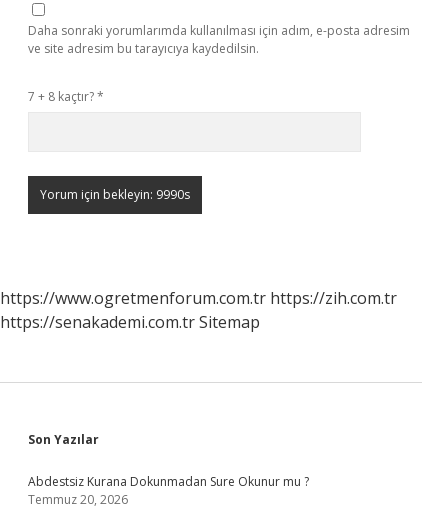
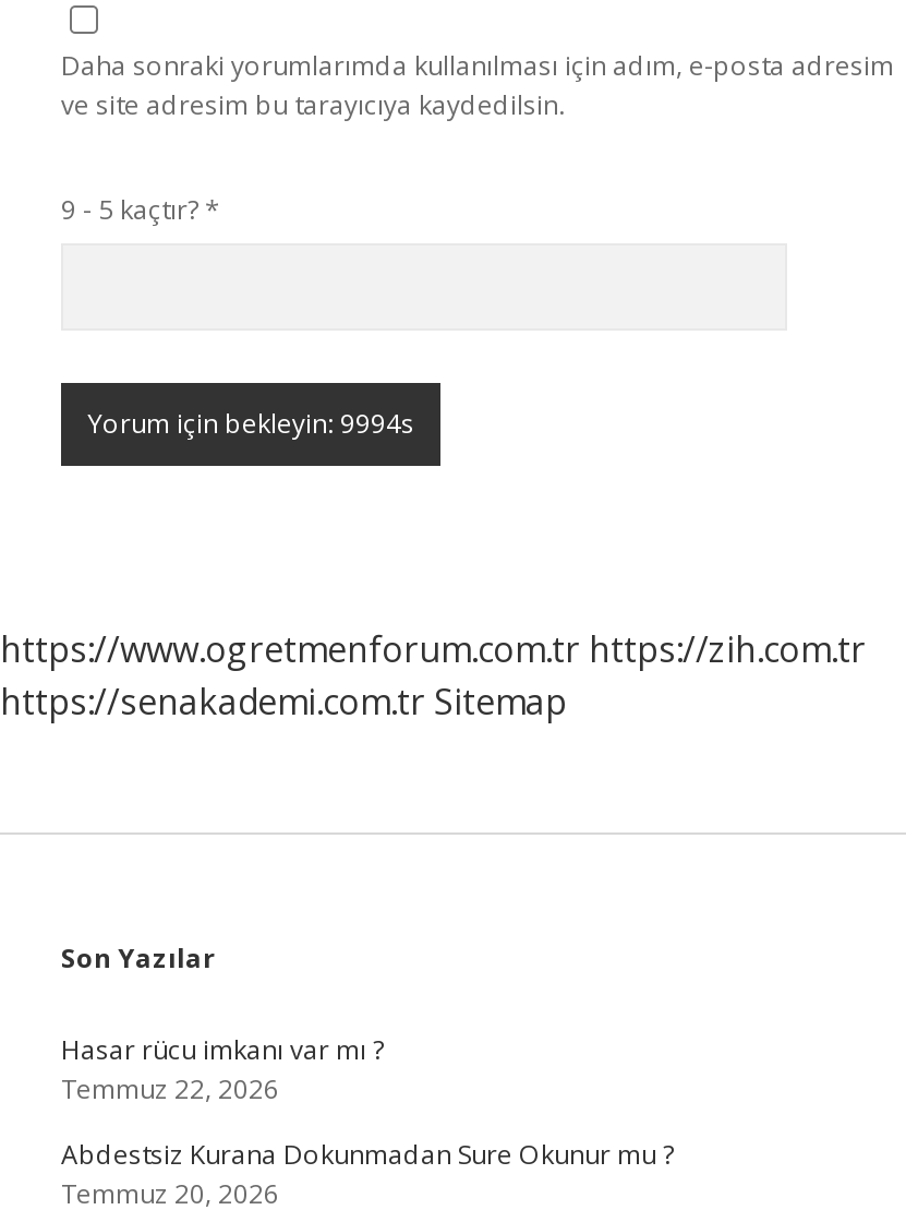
[28,88,104,105] 7 + 8 kaçtır? * -> [61,191,220,228] 9 - 5 kaçtır? *
none -> [61,1031,384,1107] Hasar rücu imkanı var mı ? | Temmuz 22, 2026

